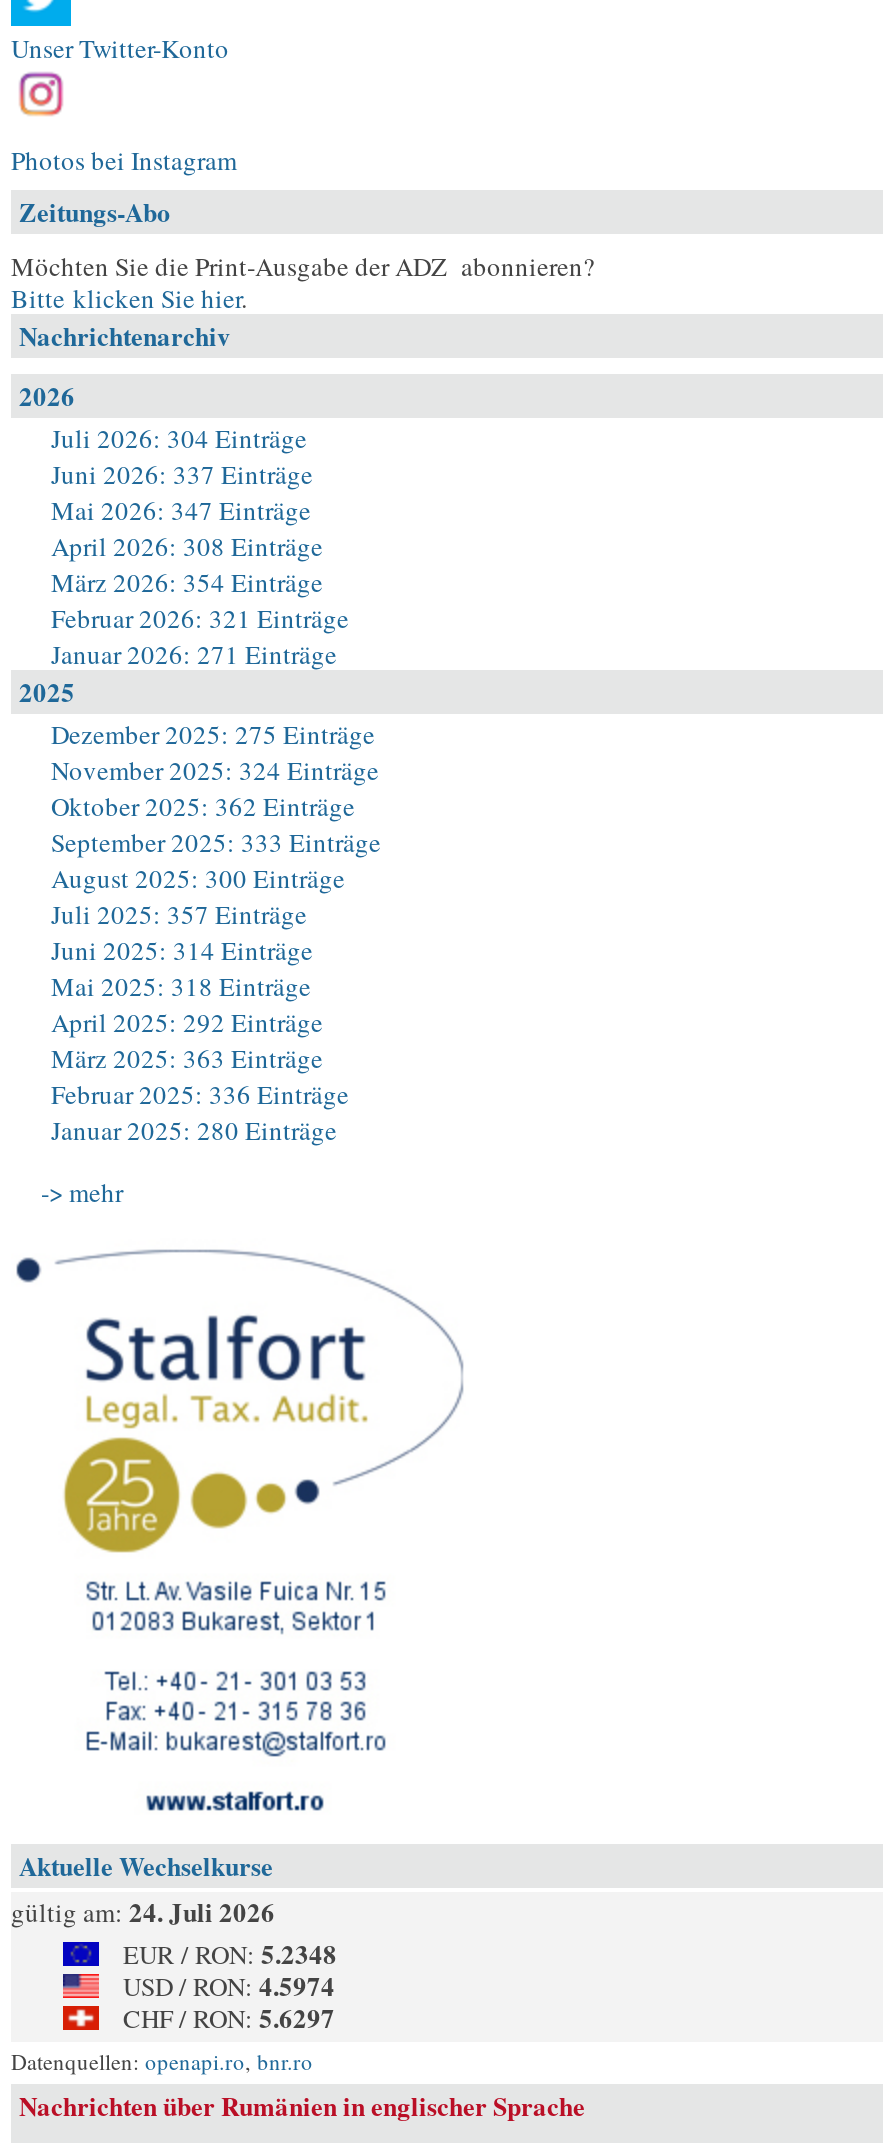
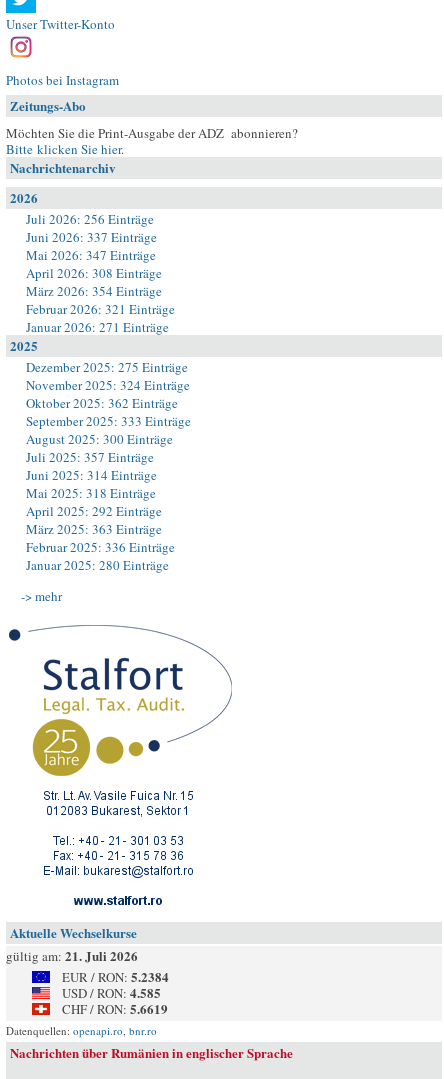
[51,420,307,456] Juli 2026: 304 Einträge -> [26,210,154,228] Juli 2026: 256 Einträge
[11,1892,275,1930] gültig am: 24. Juli 2026 -> [6,946,138,965] gültig am: 21. Juli 2026
[123,1934,337,1972] EUR / RON: 5.2348 -> [62,967,169,986] EUR / RON: 5.2384
[123,1966,335,2004] USD / RON: 4.5974 -> [62,983,161,1002] USD / RON: 4.585
[123,1998,335,2036] CHF / RON: 5.6297 -> [62,999,168,1018] CHF / RON: 5.6619

